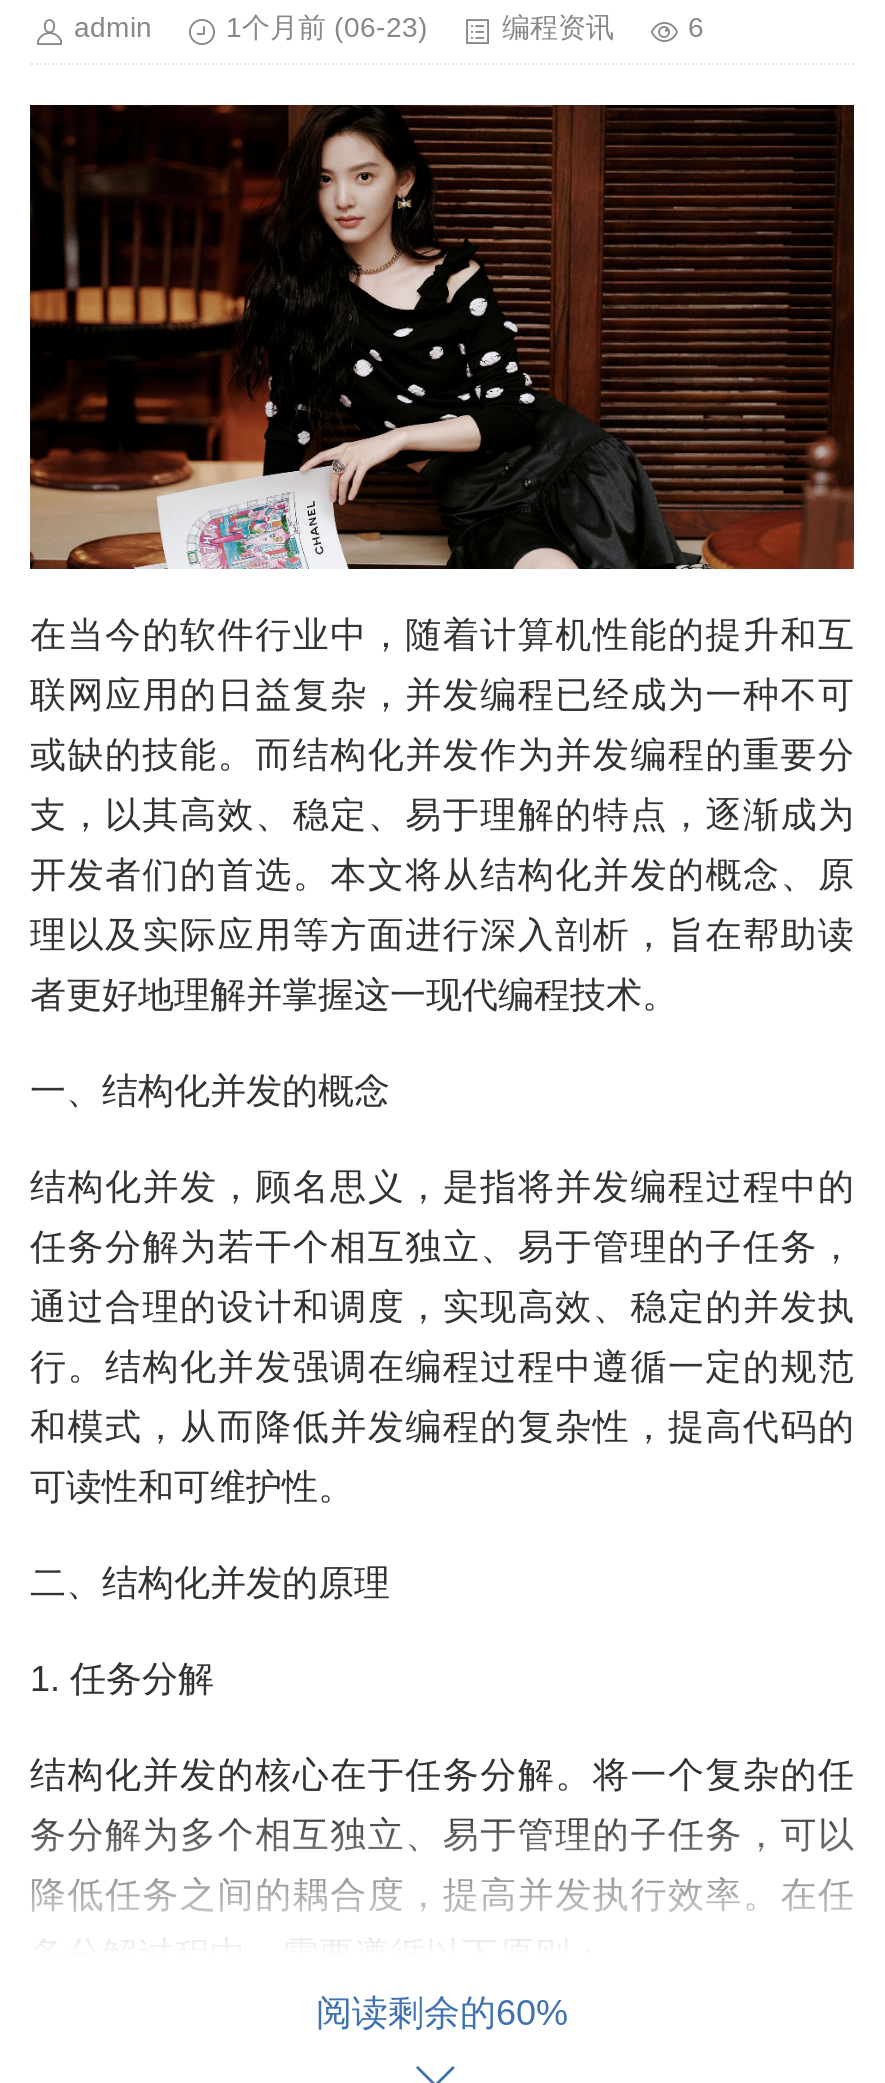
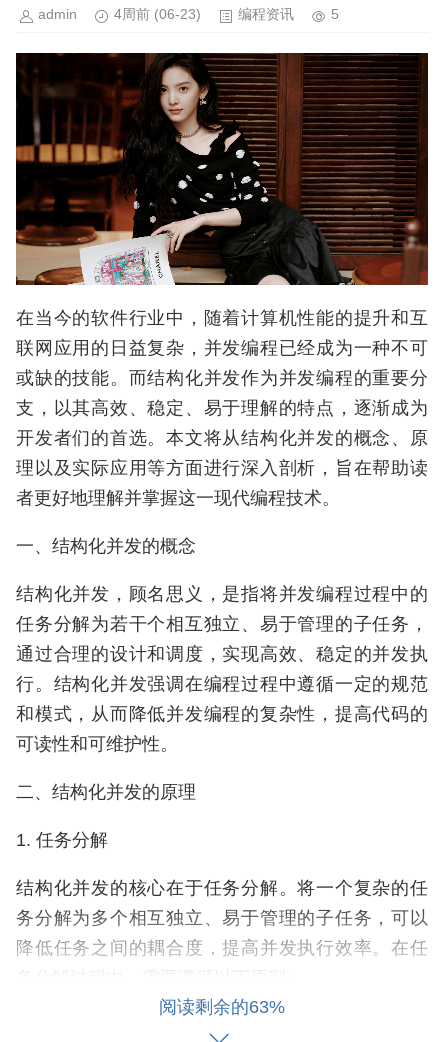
[226,11,428,43] 1个月前(06-23) -> [114,6,201,22] 4周前(06-23)
[688,11,704,43] 6 -> [331,6,339,22] 5
[316,1993,568,2033] 阅读剩余的60% -> [159,997,285,1017] 阅读剩余的63%

